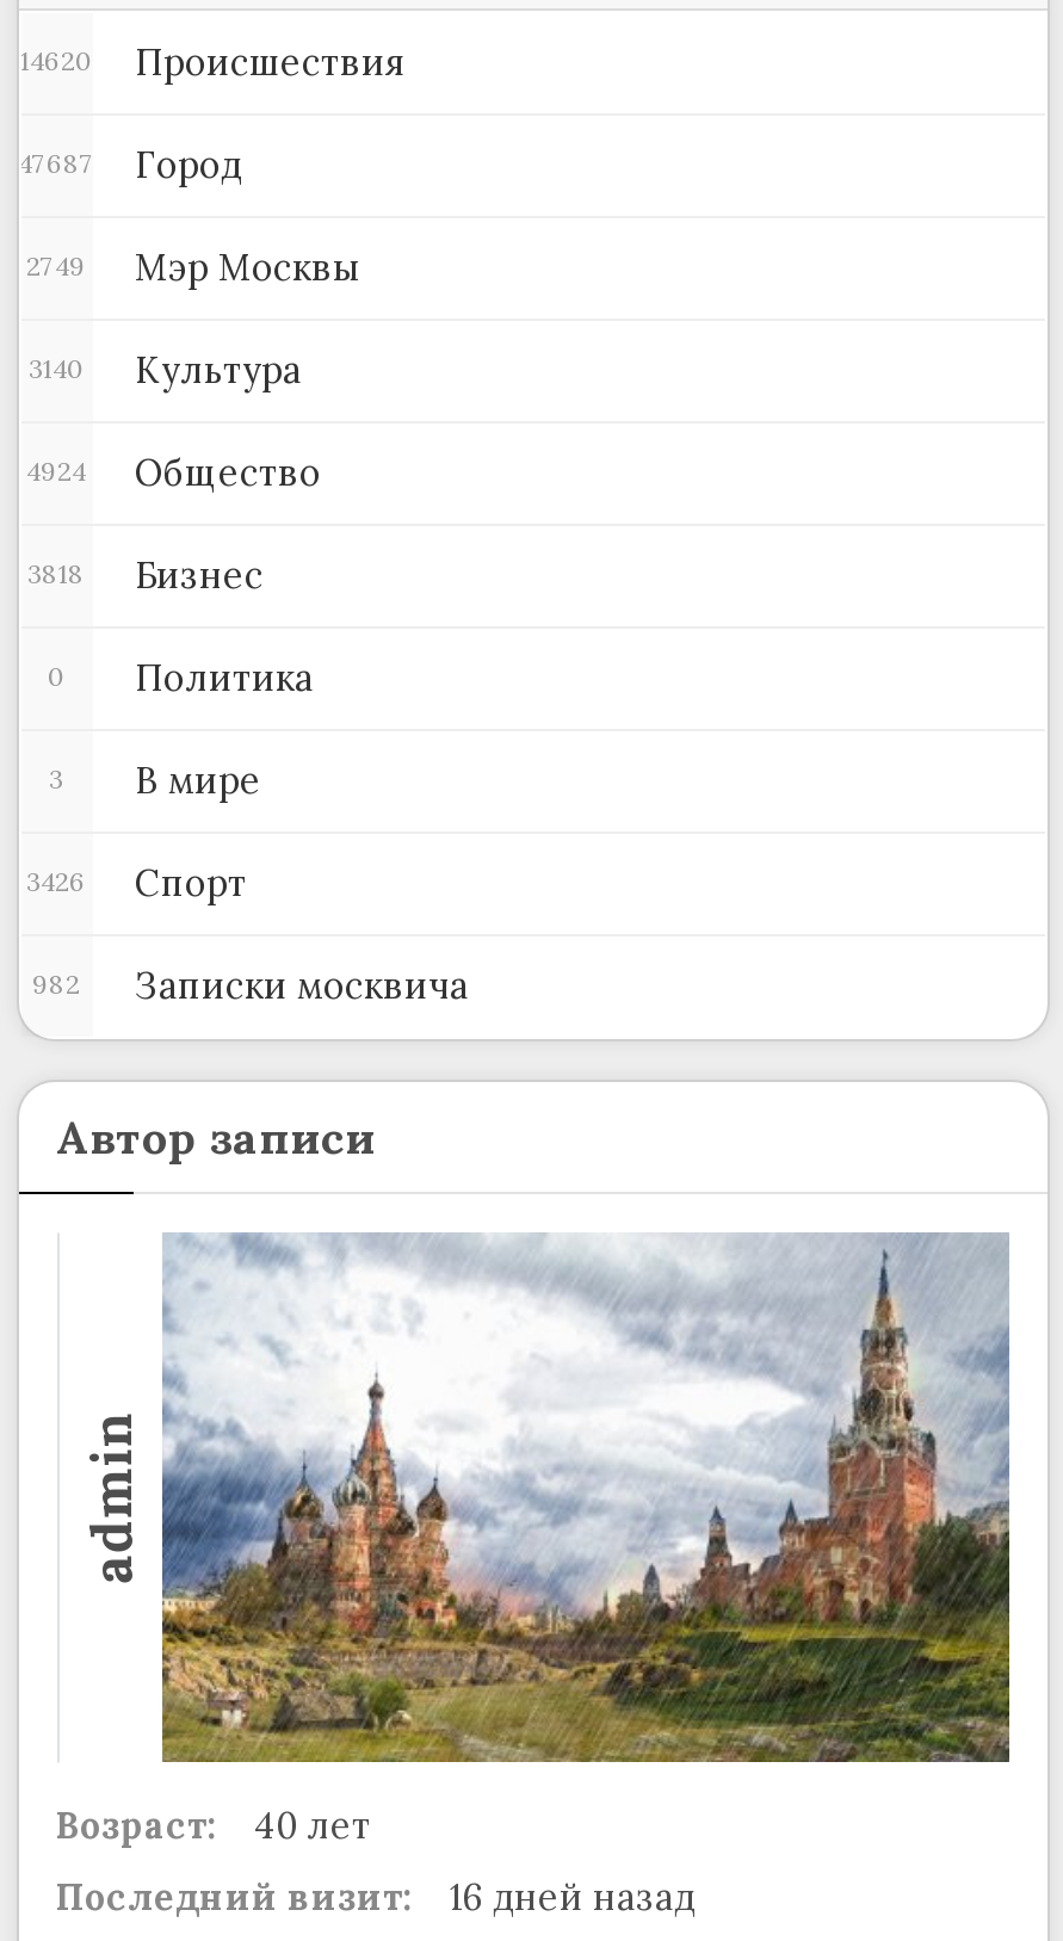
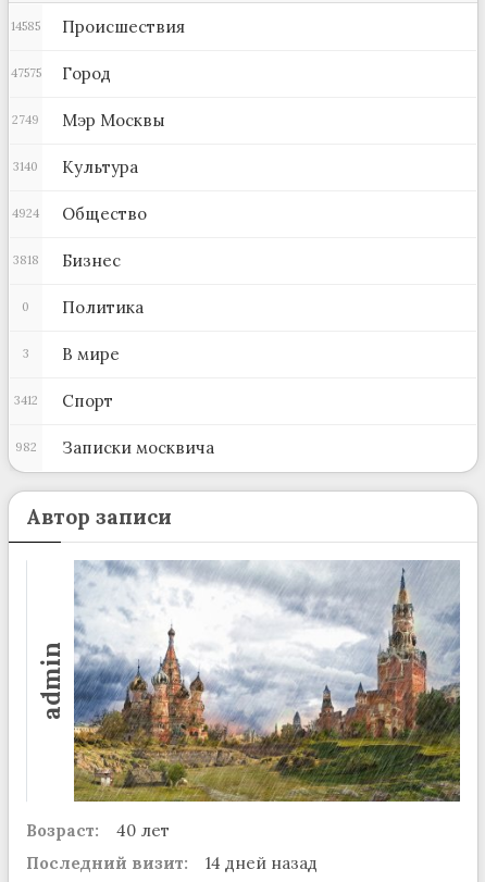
[20,39,404,85] 14620 Происшествия -> [11,16,184,37] 14585 Происшествия
[18,142,242,187] 47687 Город -> [10,63,110,84] 47575 Город
[26,860,247,905] 3426 Спорт -> [14,390,113,411] 3412 Спорт
[56,1873,696,1919] Последний визит: 16 дней назад -> [26,852,317,873] Последний визит: 14 дней назад

